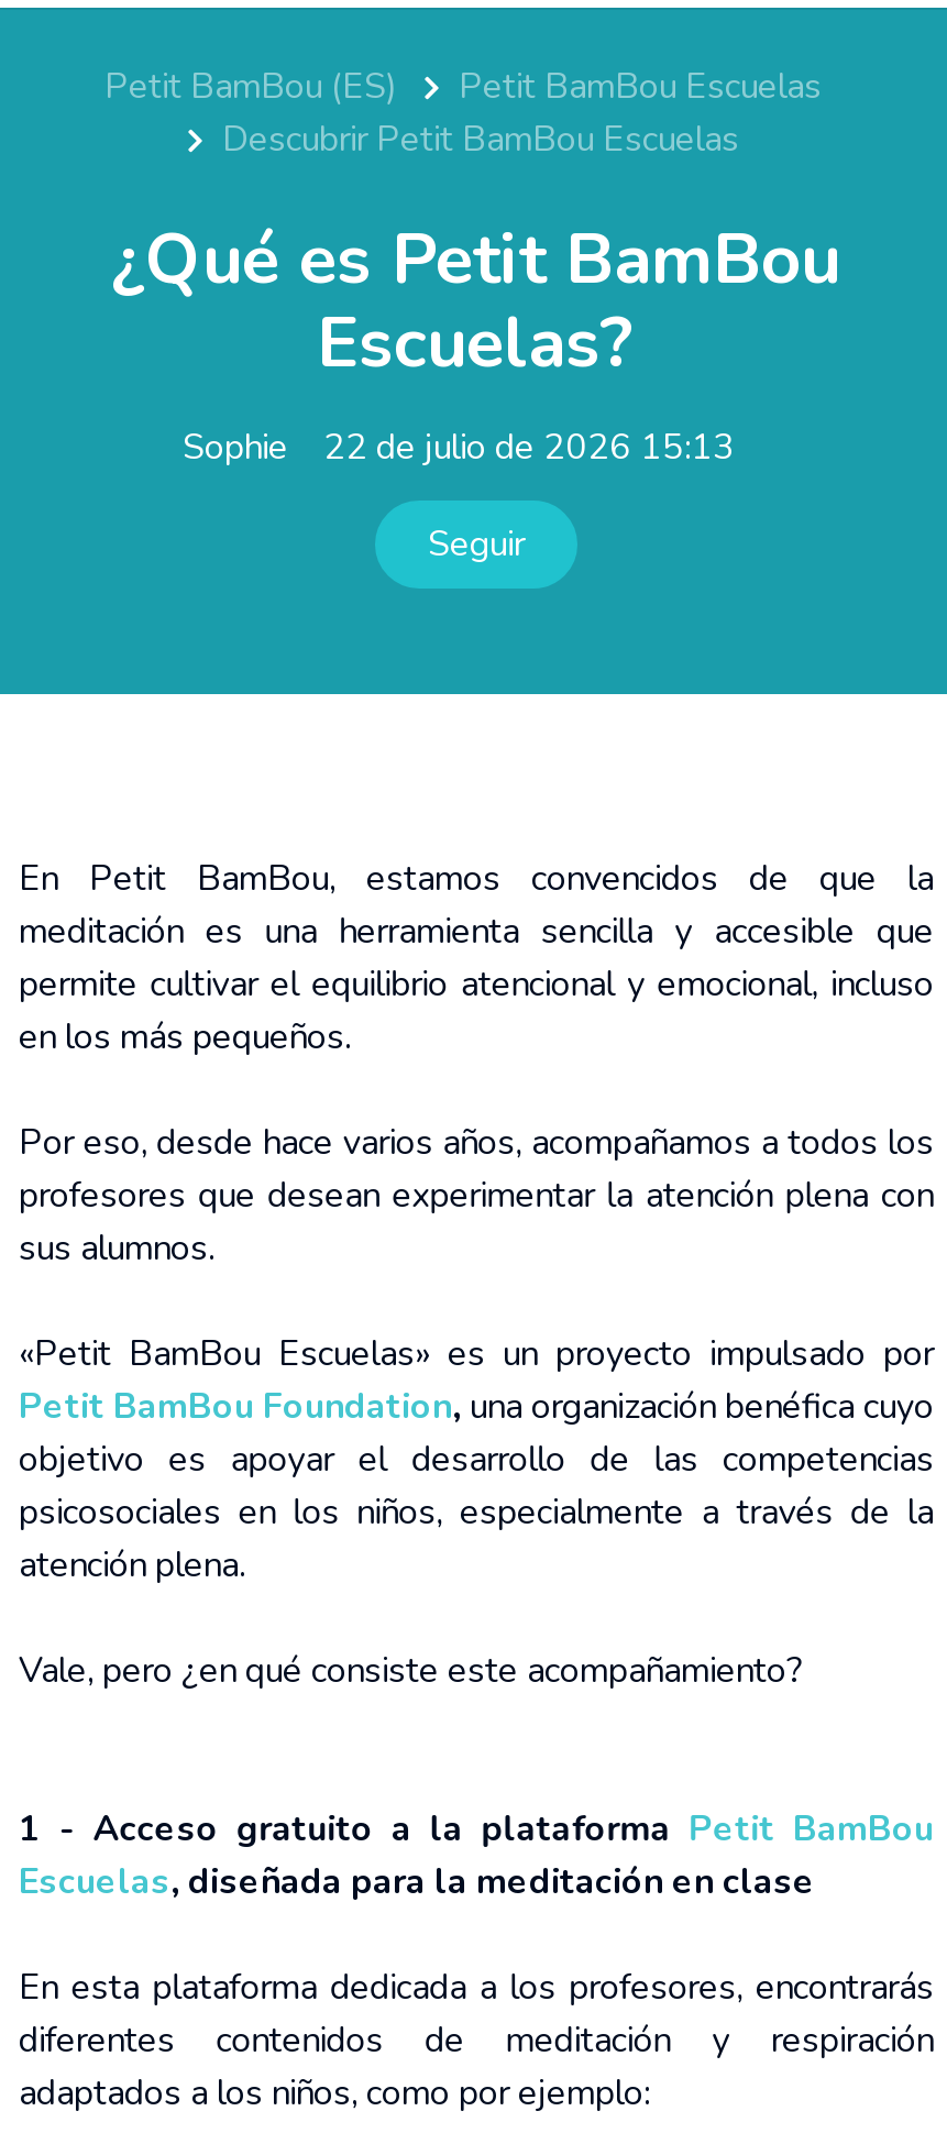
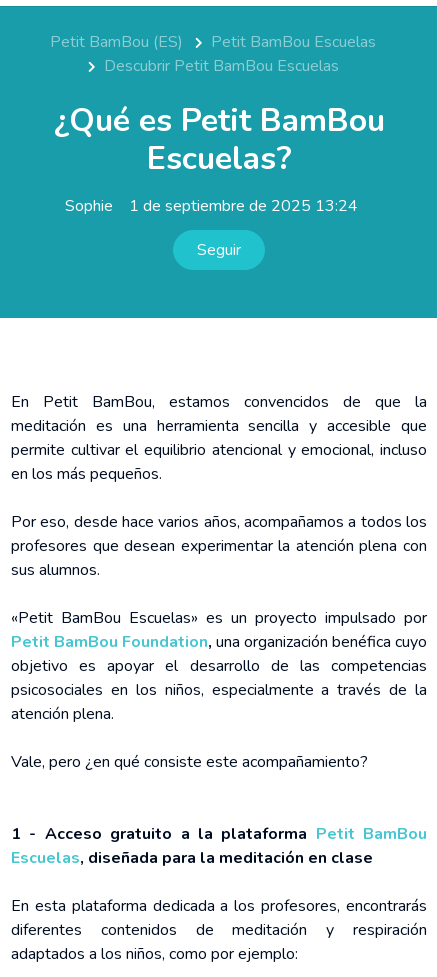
[323,424,735,472] 22 de julio de 2026 15:13 -> [128,195,357,217] 1 de septiembre de 2025 13:24

